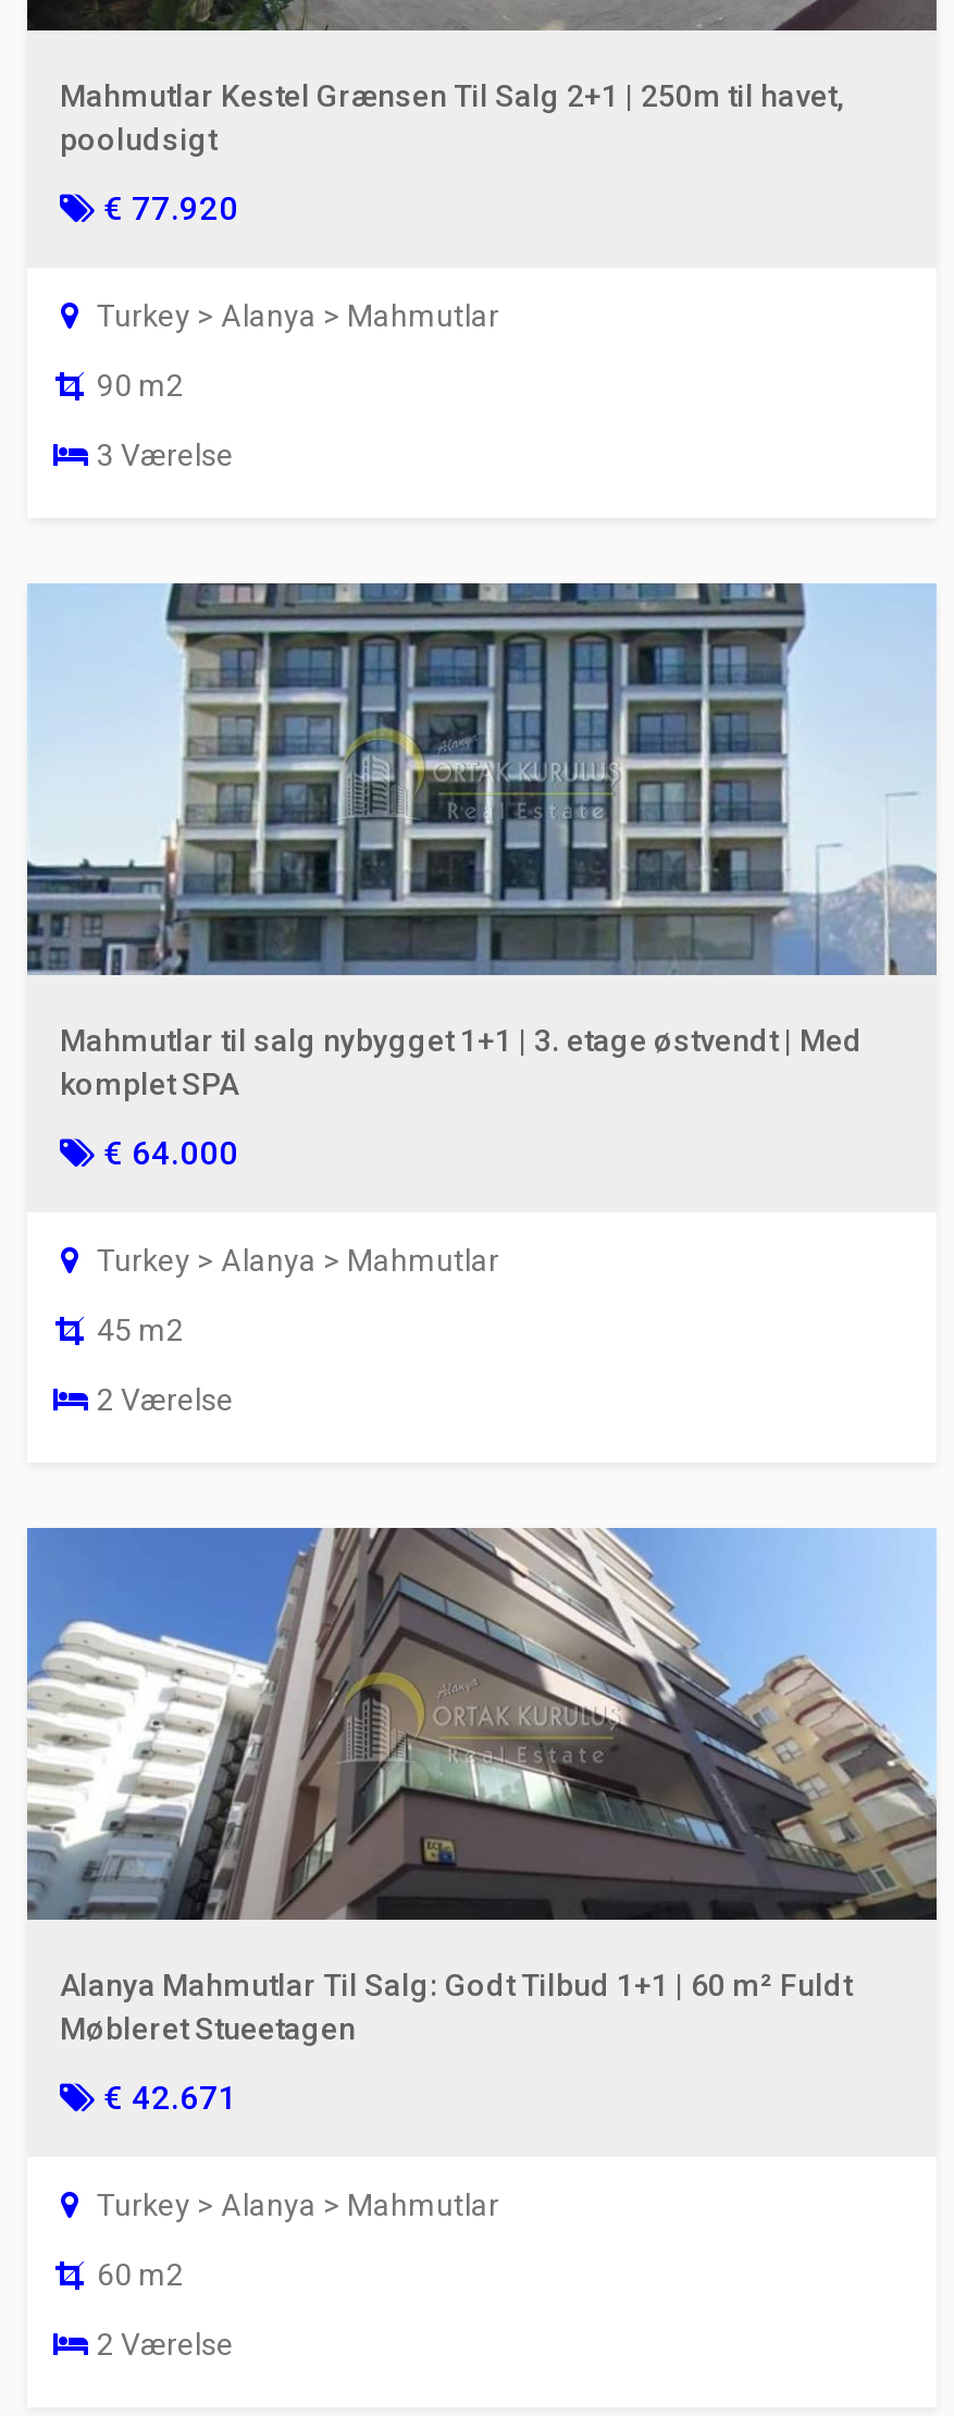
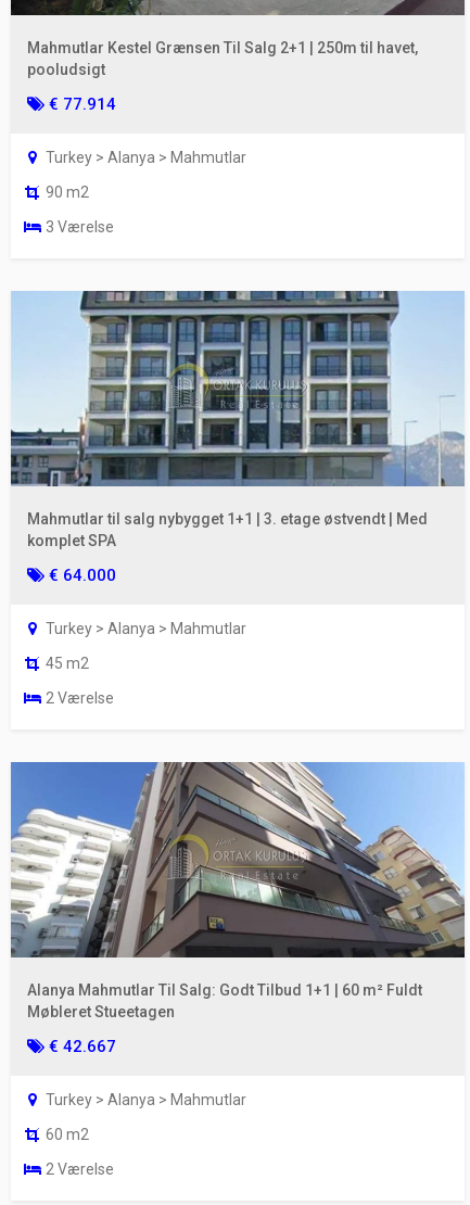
[95,189,238,229] € 77.920 -> [45,94,116,114] € 77.914
[95,2079,238,2118] € 42.671 -> [45,1037,116,1056] € 42.667

